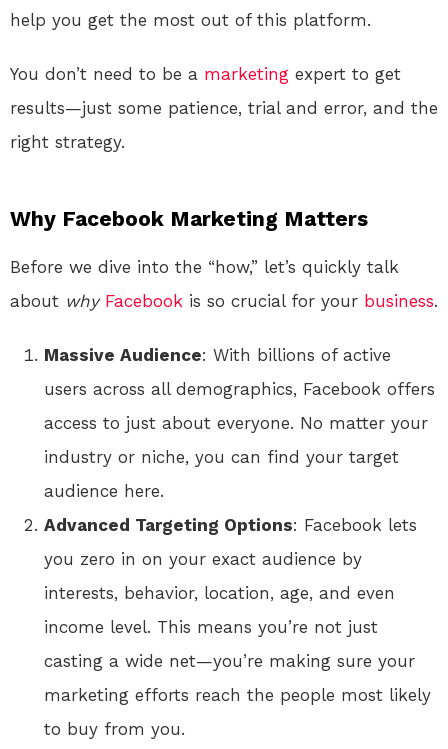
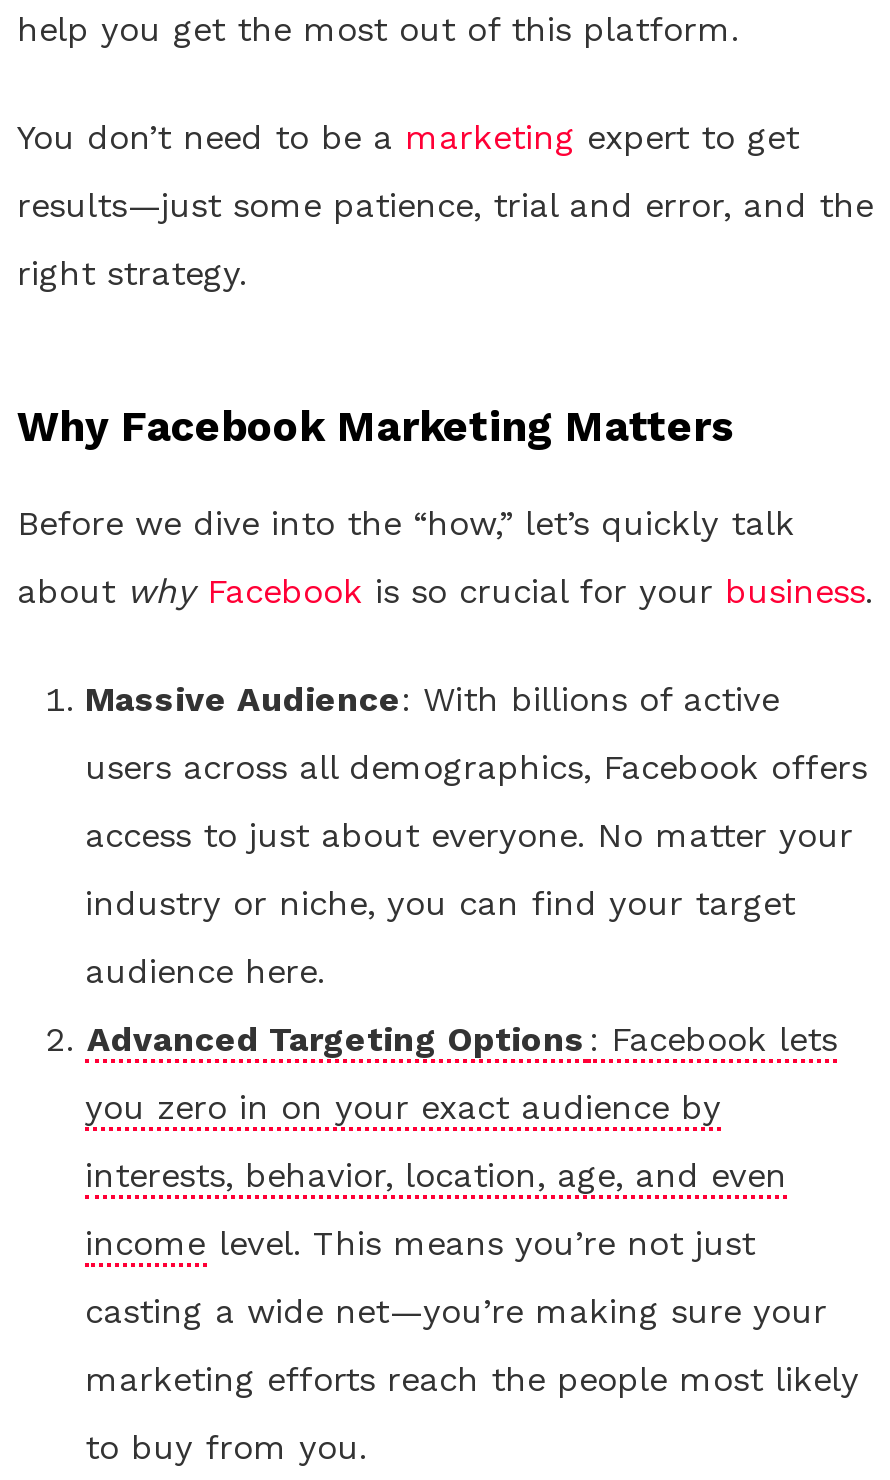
[44,515,417,535] Advanced Targeting Options: Facebook lets -> [87,1020,837,1060] Advanced Targeting Options : Facebook lets

